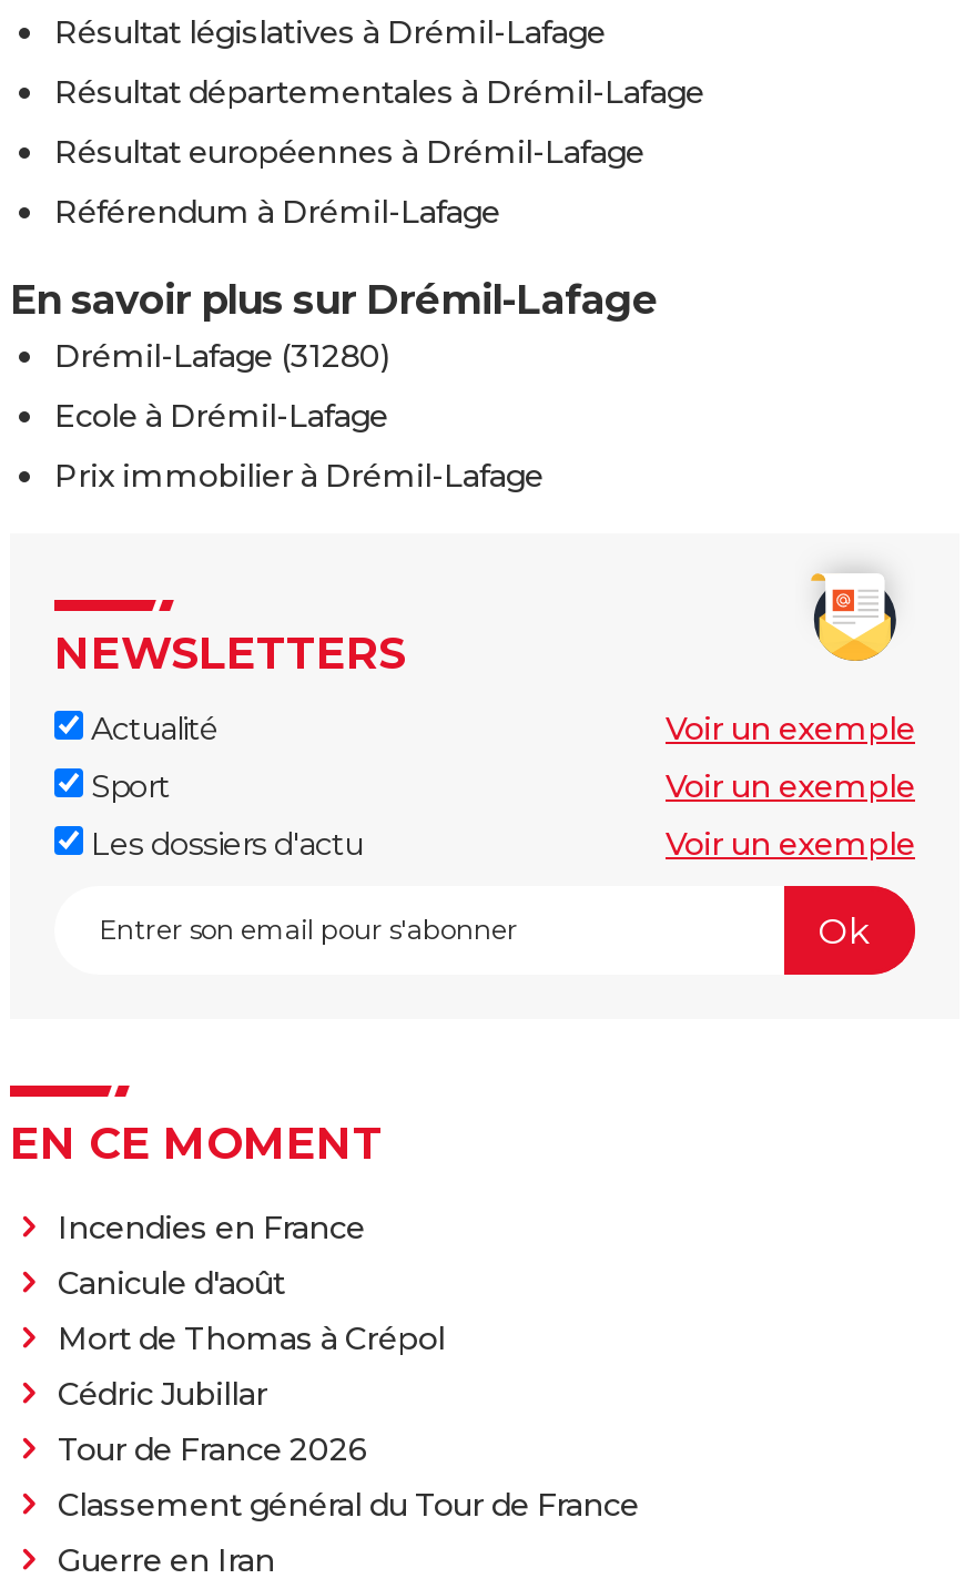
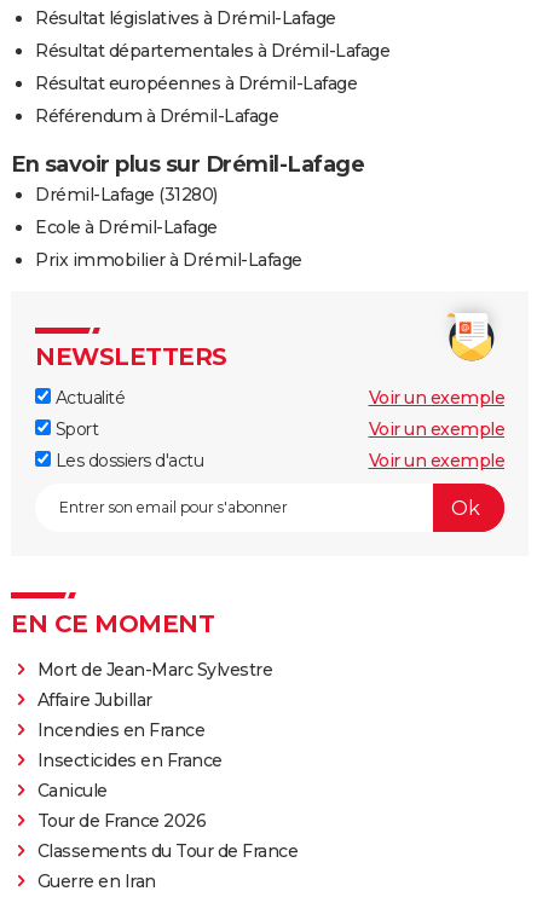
none -> [37,659,272,711] Mort de Jean-Marc Sylvestre | Affaire Jubillar
moved [58,1208,365,1248] -> [37,720,204,742]: Incendies en France
[58,1264,445,1415] Canicule d'août | Mort de Thomas à Crépol | Cédric Jubillar -> [37,750,222,802] Insecticides en France | Canicule
[58,1486,639,1526] Classement général du Tour de France -> [37,841,298,862] Classements du Tour de France

